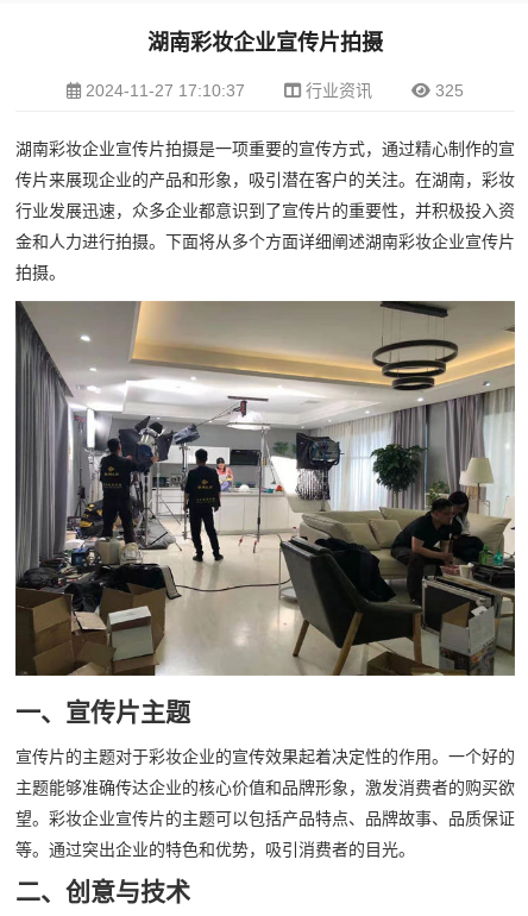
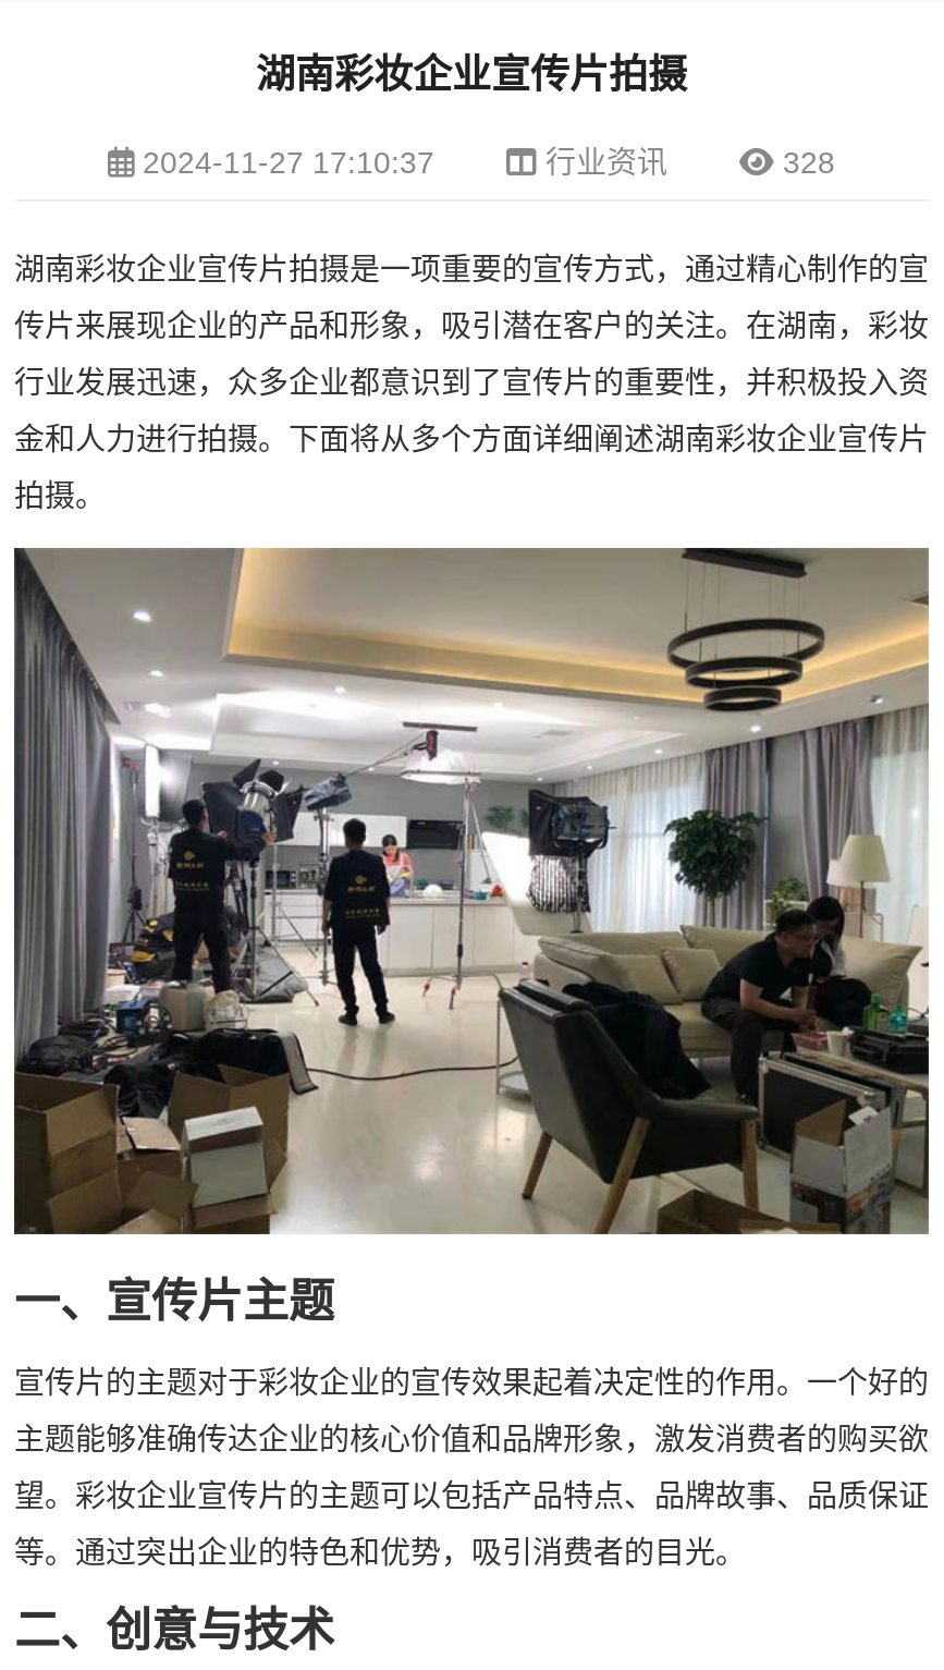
[430,81,464,101] 325 -> [774,146,835,181] 328

